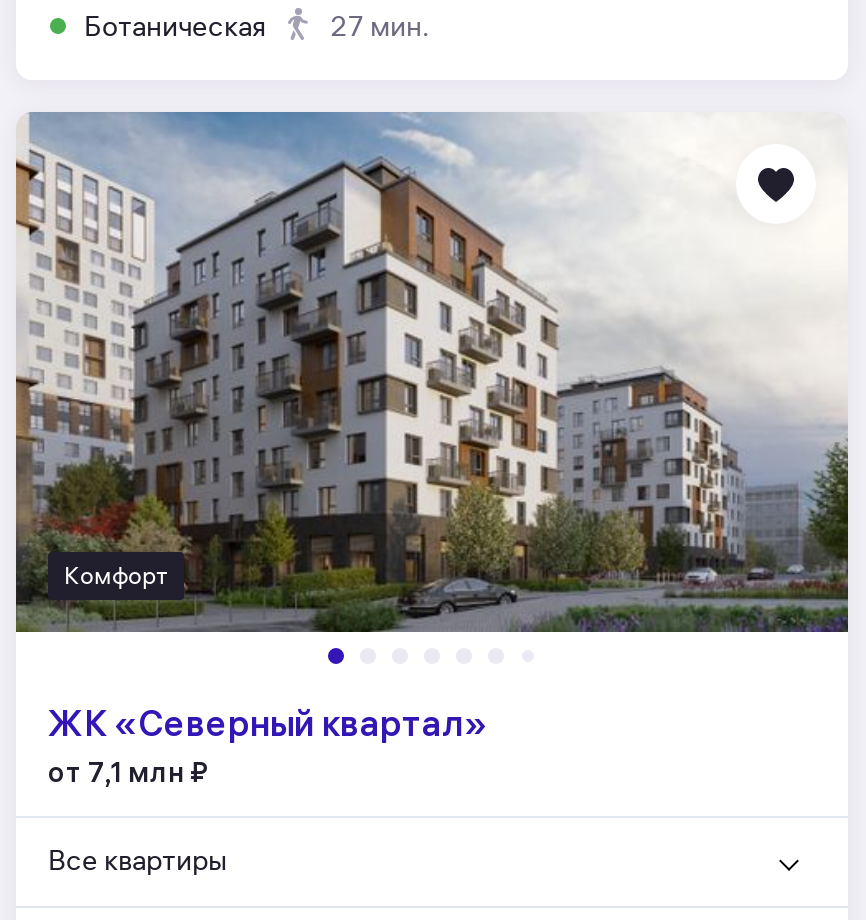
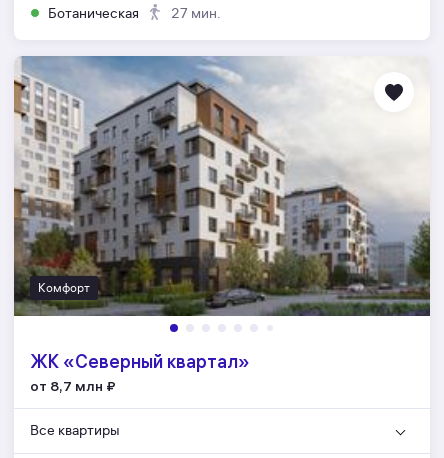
[48,754,210,790] от 7,1 млн ₽ -> [30,377,116,395] от 8,7 млн ₽

